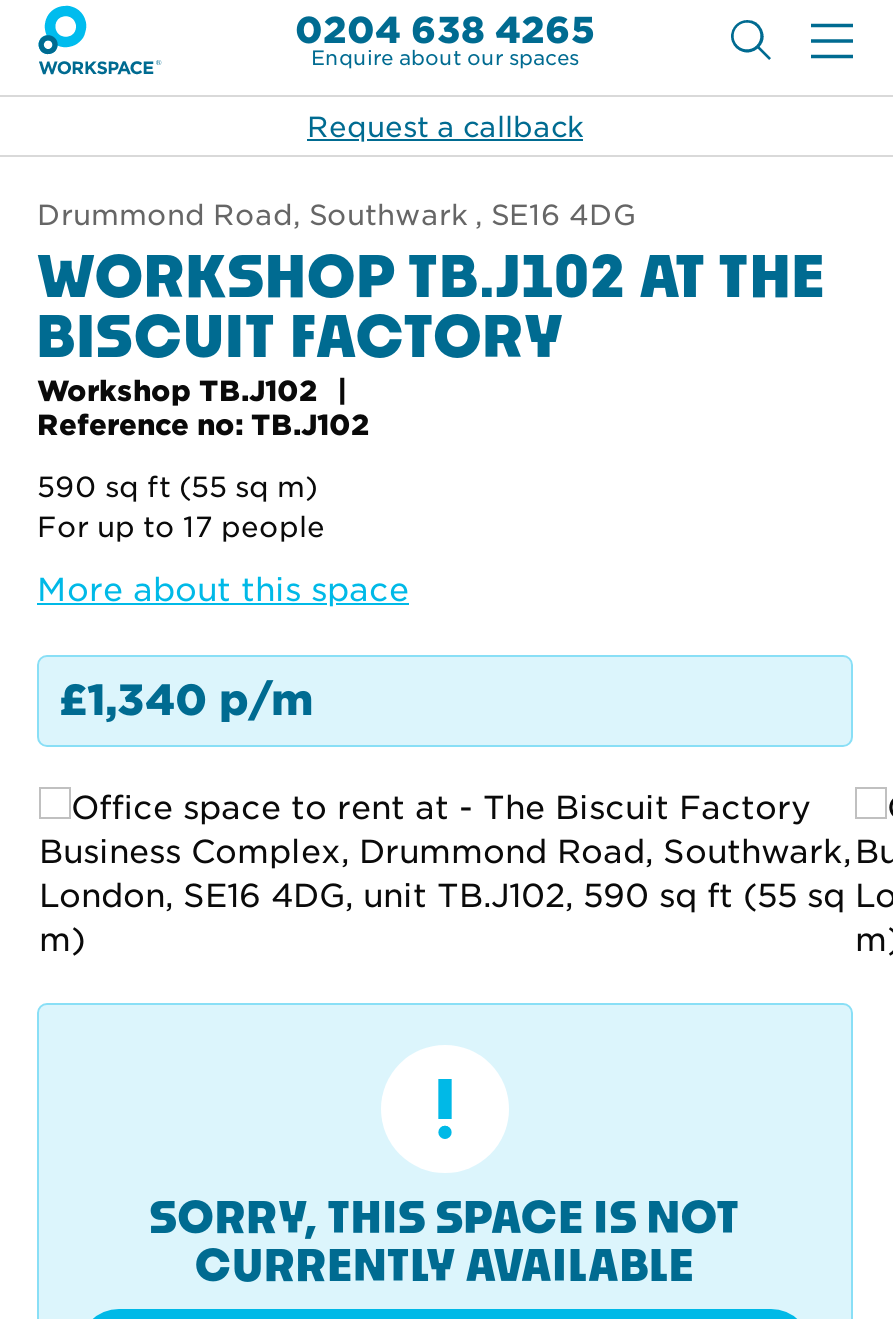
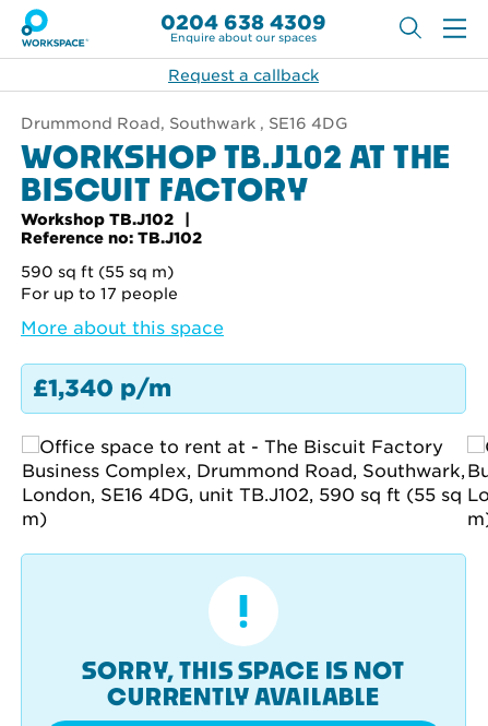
[295,9,595,51] 0204 638 4265 -> [160,11,326,34] 0204 638 4309

